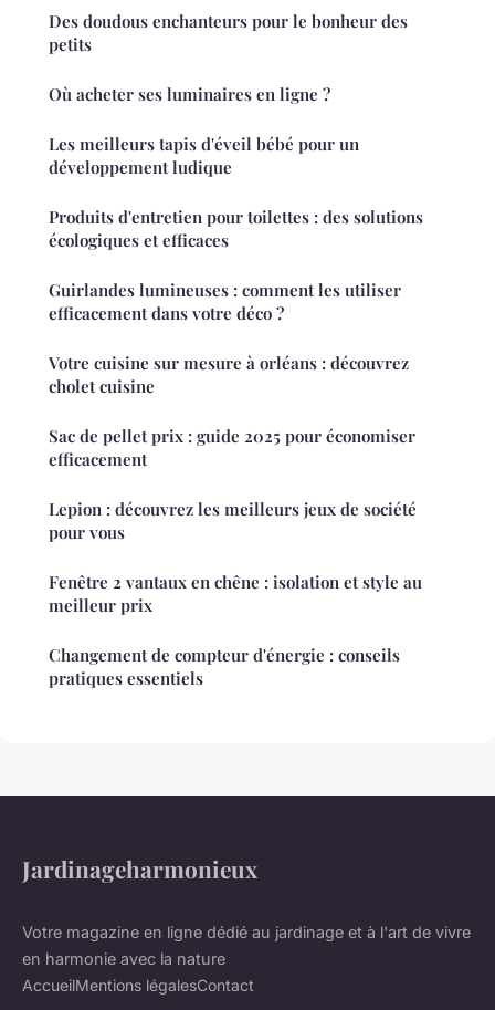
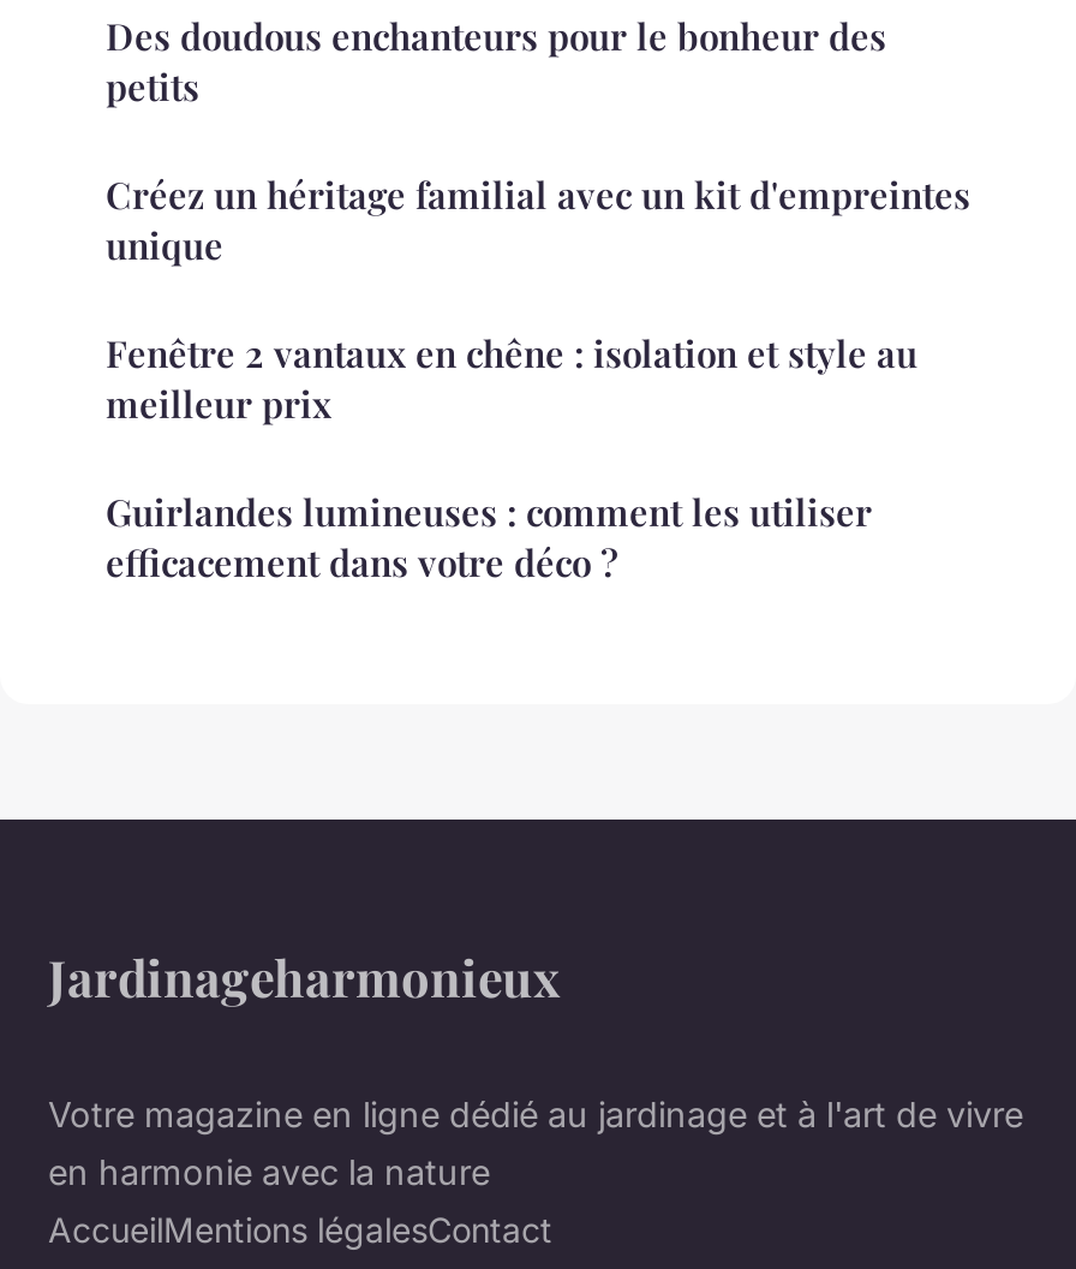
[49,83,423,251] Où acheter ses luminaires en ligne ? | Les meilleurs tapis d'éveil bébé pour un | développement ludique | Produits d'entretien pour toilettes : des solutions | écologiques et efficaces -> [106,170,970,269] Créez un héritage familial avec un kit d'empreintes | unique
[49,352,417,689] Votre cuisine sur mesure à orléans : découvrez | cholet cuisine | Sac de pellet prix : guide 2025 pour économiser | efficacement | Lepion : découvrez les meilleurs jeux de société | pour vous | Changement de compteur d'énergie : conseils | pratiques essentiels -> none
moved [49,571,422,616] -> [106,329,917,428]: Fenêtre 2 vantaux en chêne : isolation et style au | meilleur prix

